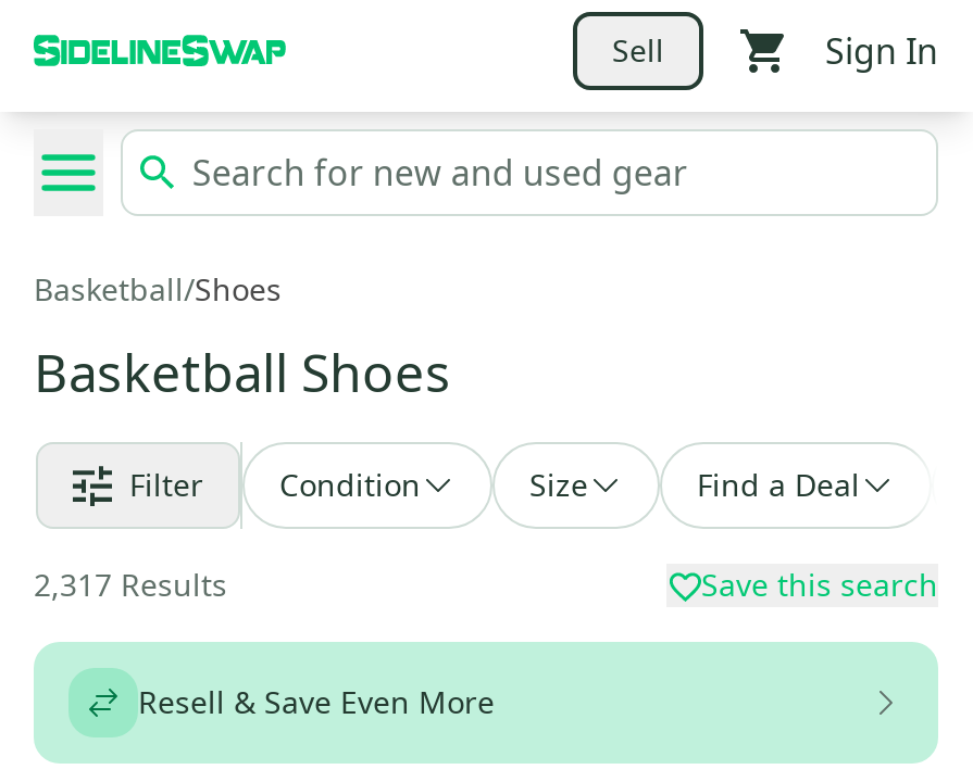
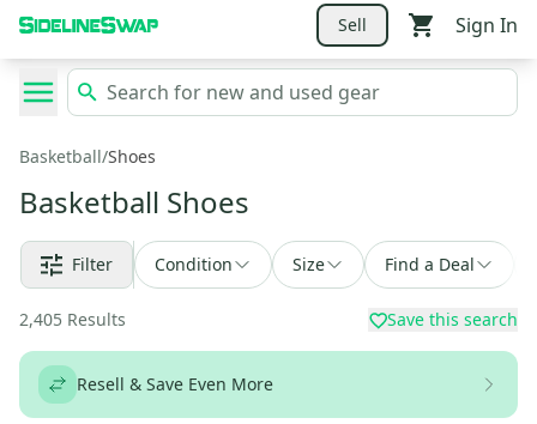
[34,564,227,605] 2,317 Results -> [19,308,126,331] 2,405 Results

